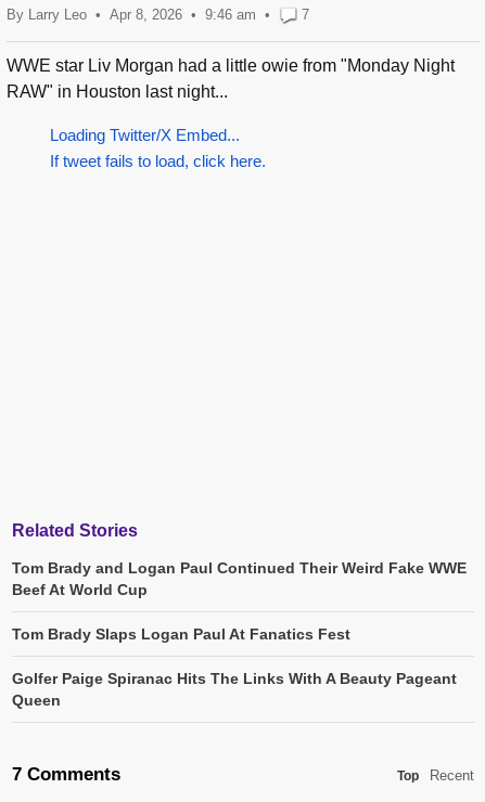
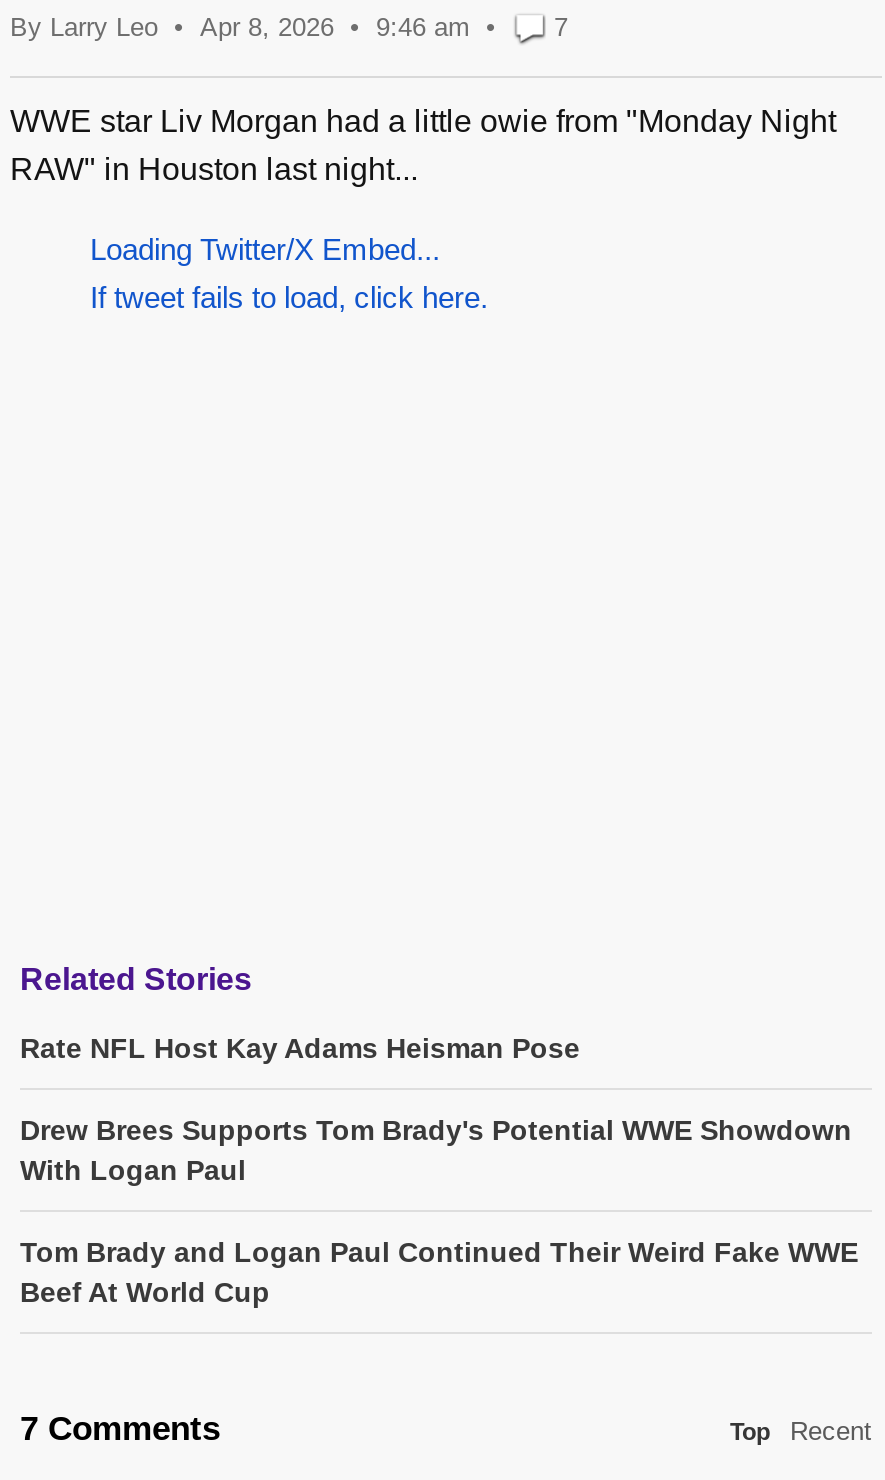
none -> [20,1032,852,1186] Rate NFL Host Kay Adams Heisman Pose | Drew Brees Supports Tom Brady's Potential WWE Showdown | With Logan Paul
moved [12,559,467,598] -> [20,1236,858,1308]: Tom Brady and Logan Paul Continued Their Weird Fake WWE | Beef At World Cup
[12,625,457,709] Tom Brady Slaps Logan Paul At Fanatics Fest | Golfer Paige Spiranac Hits The Links With A Beauty Pageant | Queen -> none

